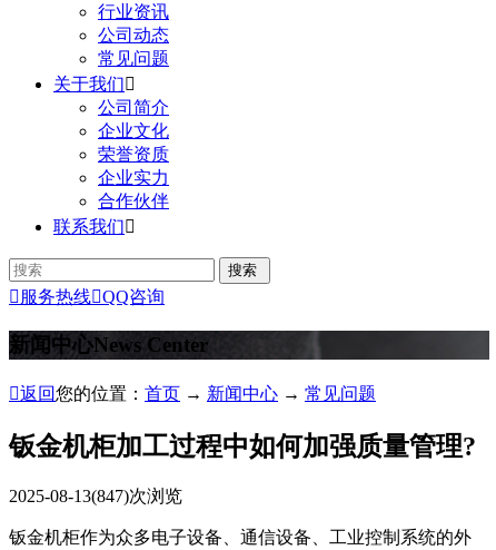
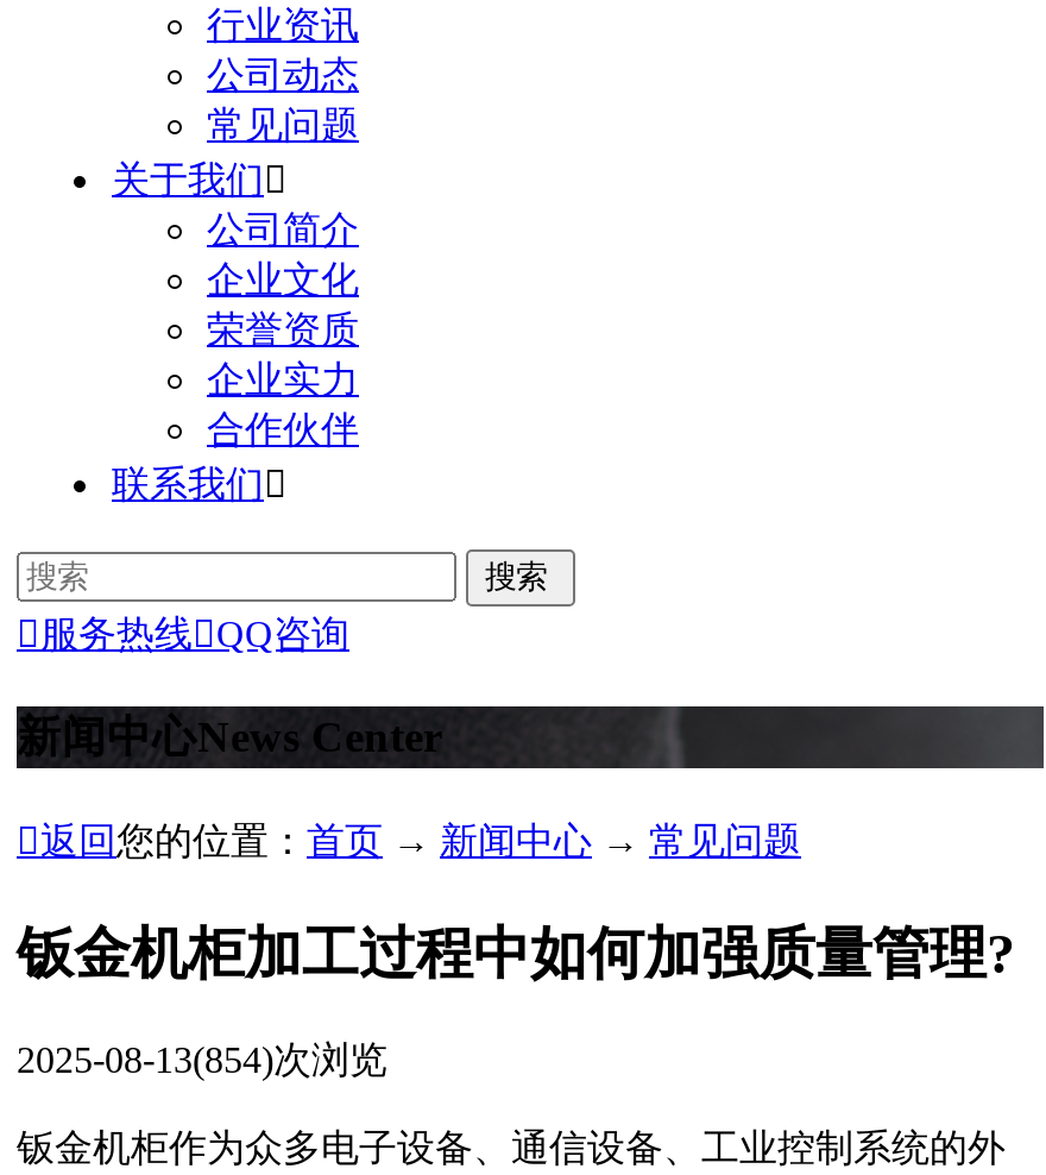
[9,487,182,506] 2025-08-13(847)次浏览 -> [17,1041,387,1081] 2025-08-13(854)次浏览

